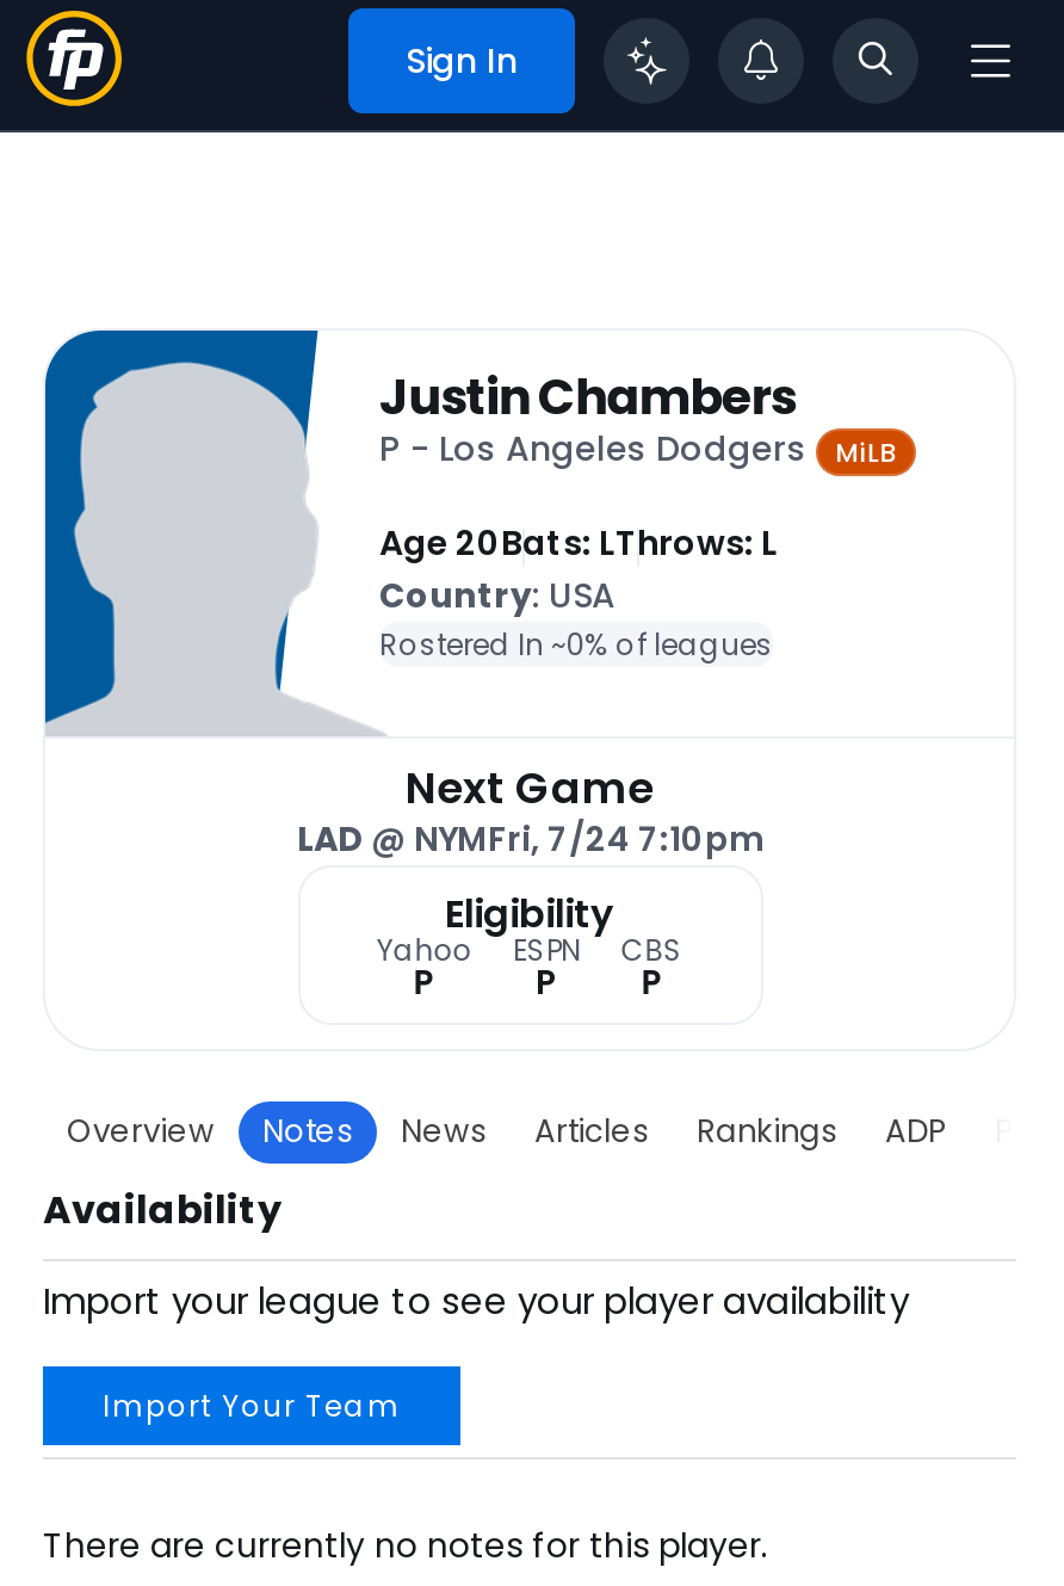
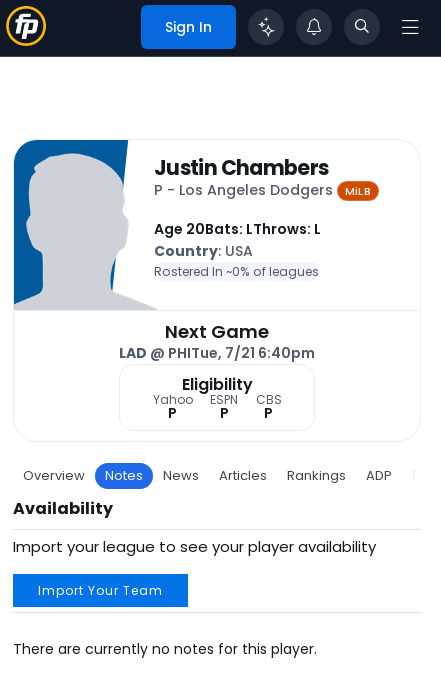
[297,816,762,864] LAD @ NYMFri, 7/24 7:10pm -> [119,343,315,363] LAD @ PHITue, 7/21 6:40pm

